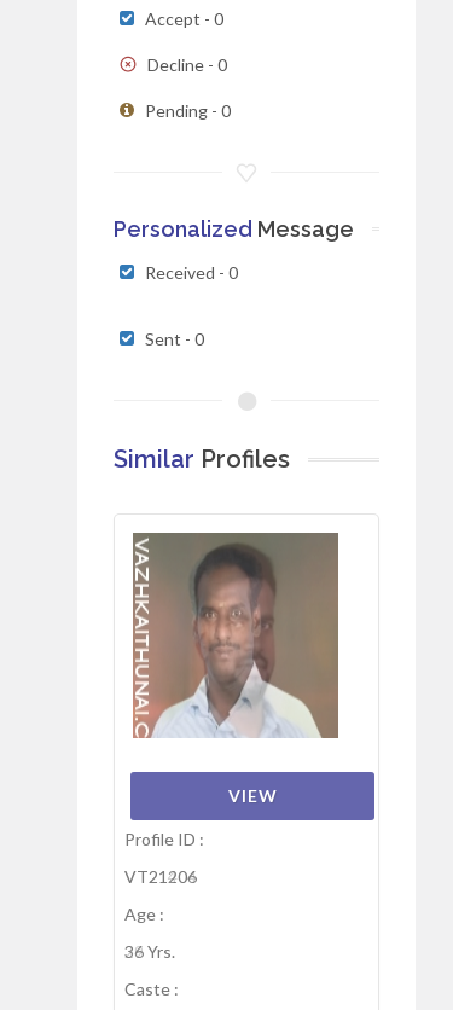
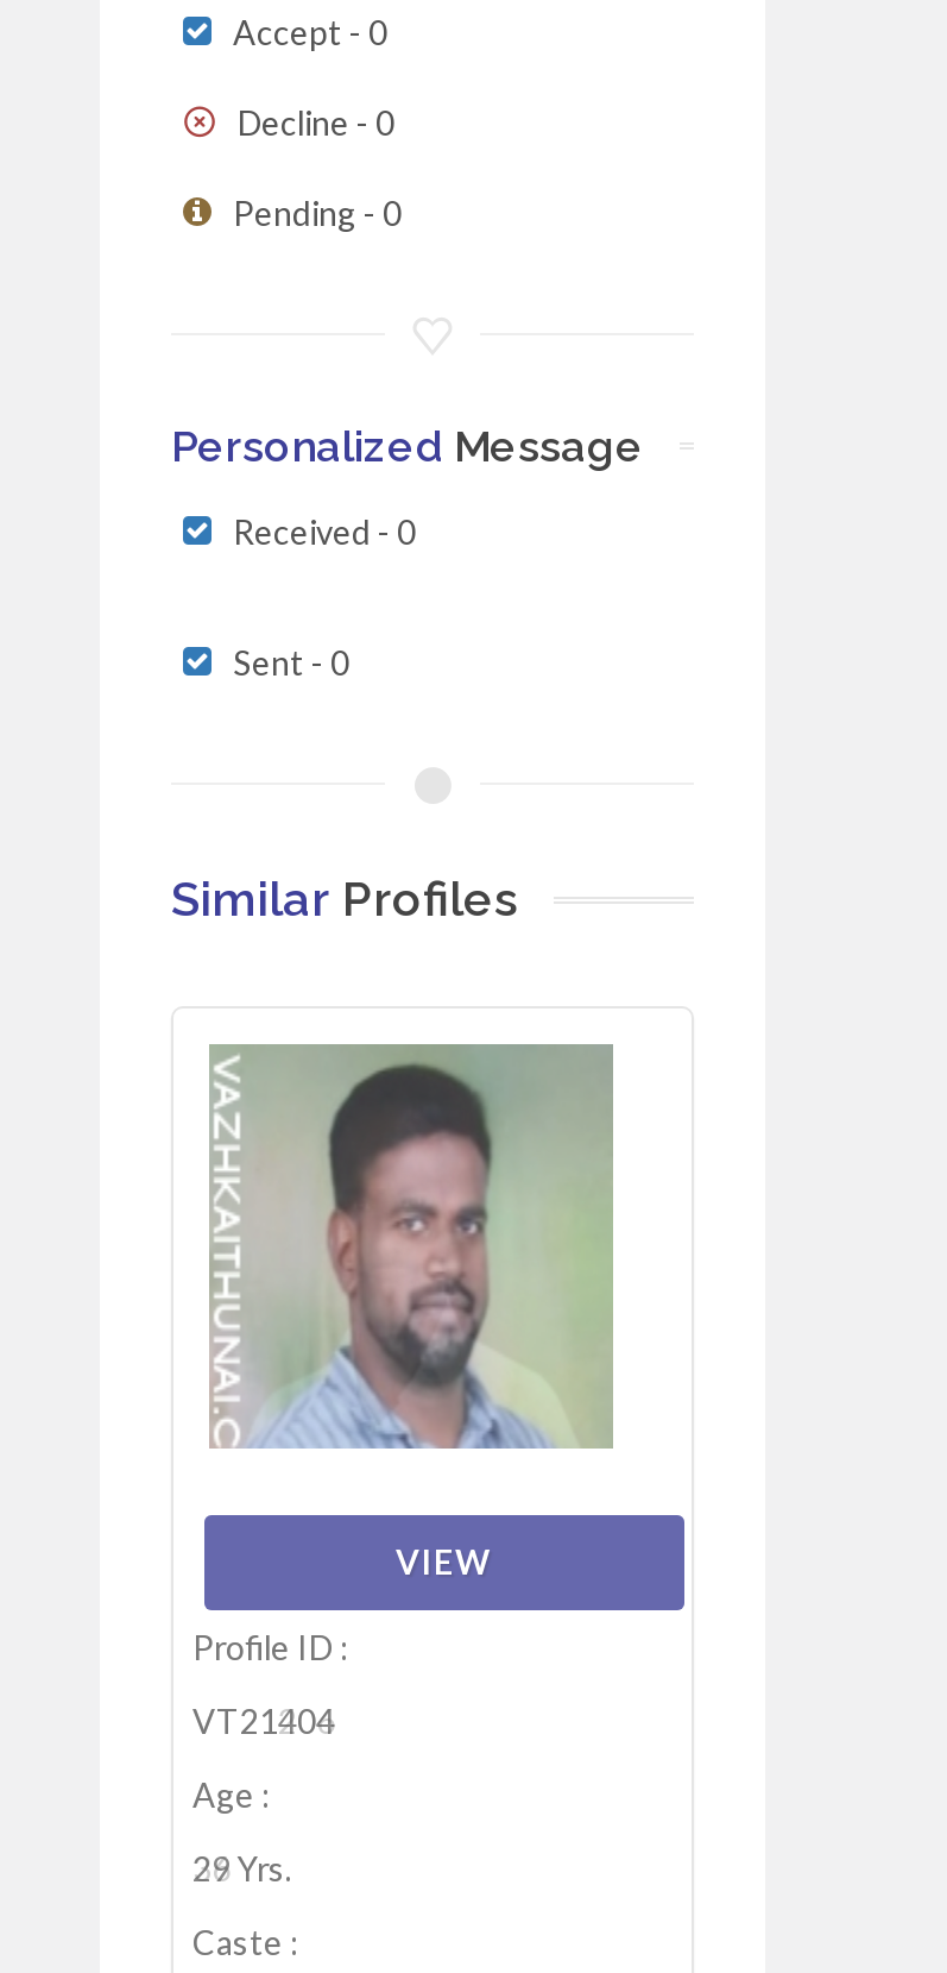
[133,533,339,739] [image] -> [209,1044,613,1449] [image]

